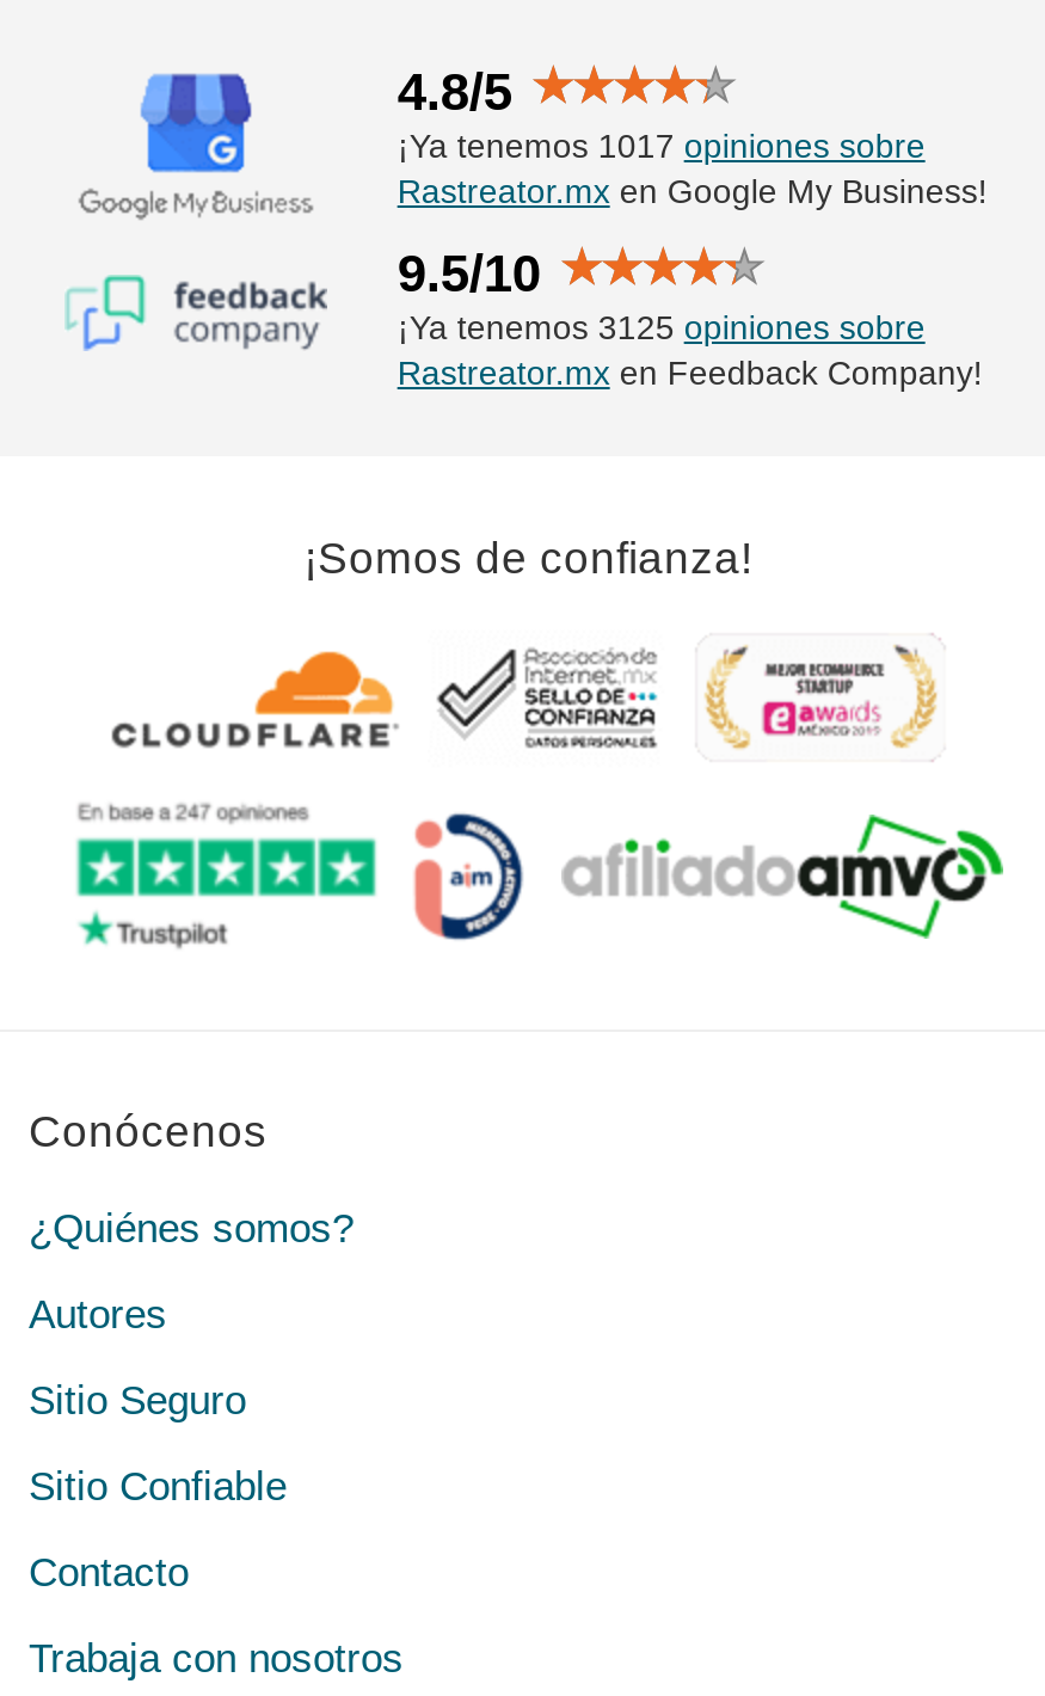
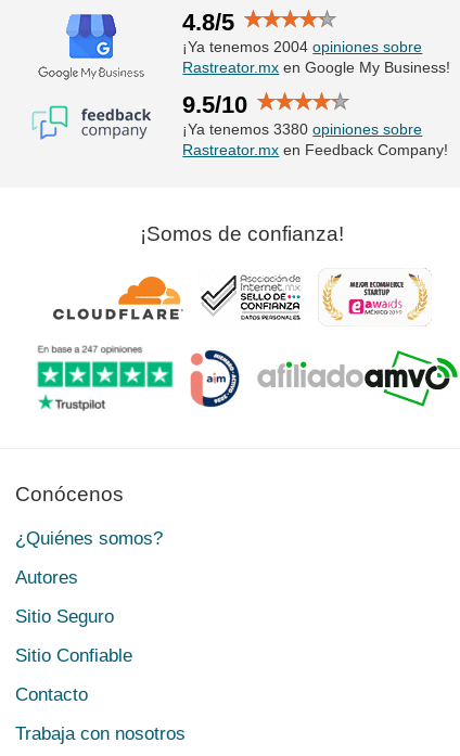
[397,127,925,165] ¡Ya tenemos 1017 opiniones sobre -> [183,38,422,56] ¡Ya tenemos 2004 opiniones sobre
[397,309,925,347] ¡Ya tenemos 3125 opiniones sobre -> [183,121,422,138] ¡Ya tenemos 3380 opiniones sobre

